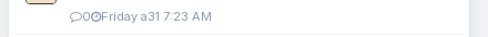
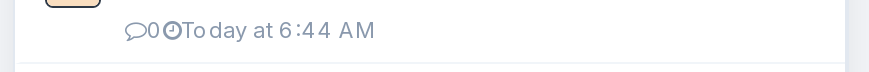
[82,9,212,24] 0 Friday a31 7:23 AM -> [147,16,375,44] 0 Today at 6:44 AM

